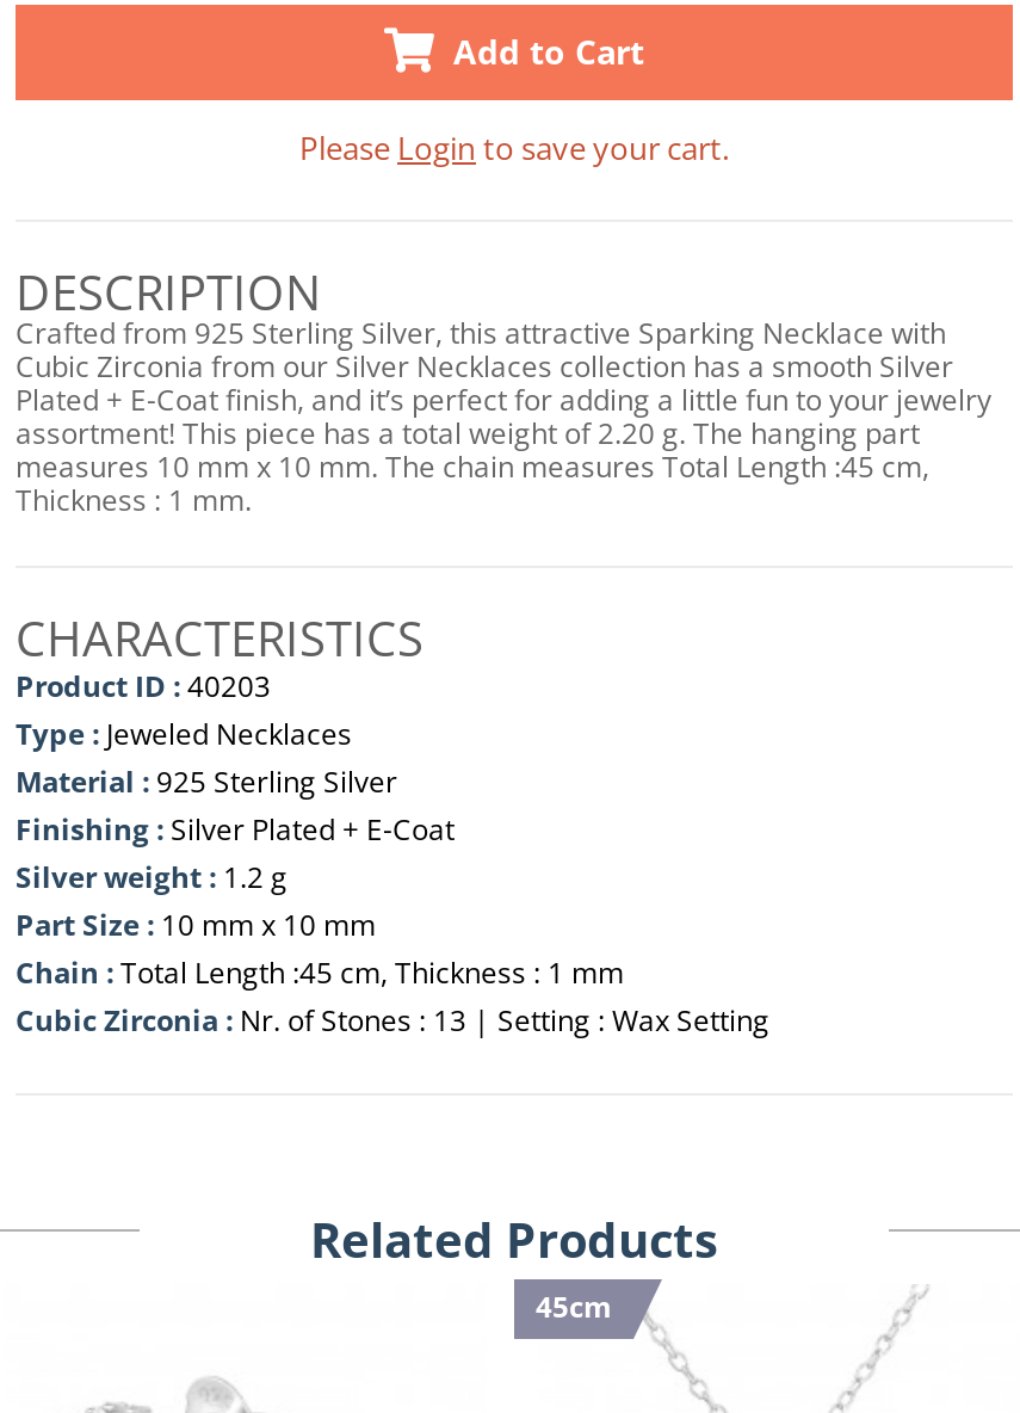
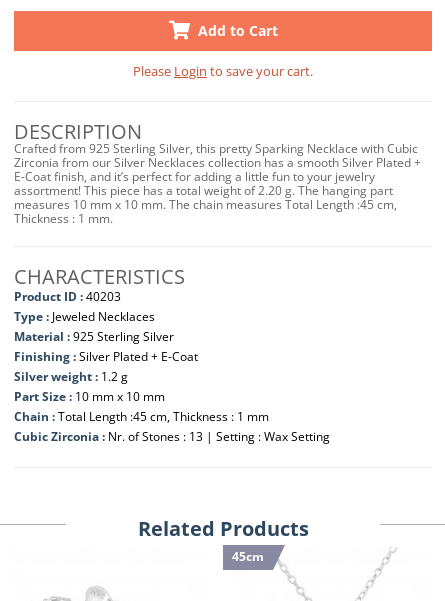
[16,312,991,419] Crafted from 925 Sterling Silver, this attractive Sparking Necklace with | Cubic Zirconia from our Silver Necklaces collection has a smooth Silver | Plated + E-Coat finish, and it’s perfect for adding a little fun to your jewelry -> [14,140,421,185] Crafted from 925 Sterling Silver, this pretty Sparking Necklace with Cubic | Zirconia from our Silver Necklaces collection has a smooth Silver Plated + | E-Coat finish, and it’s perfect for adding a little fun to your jewelry

